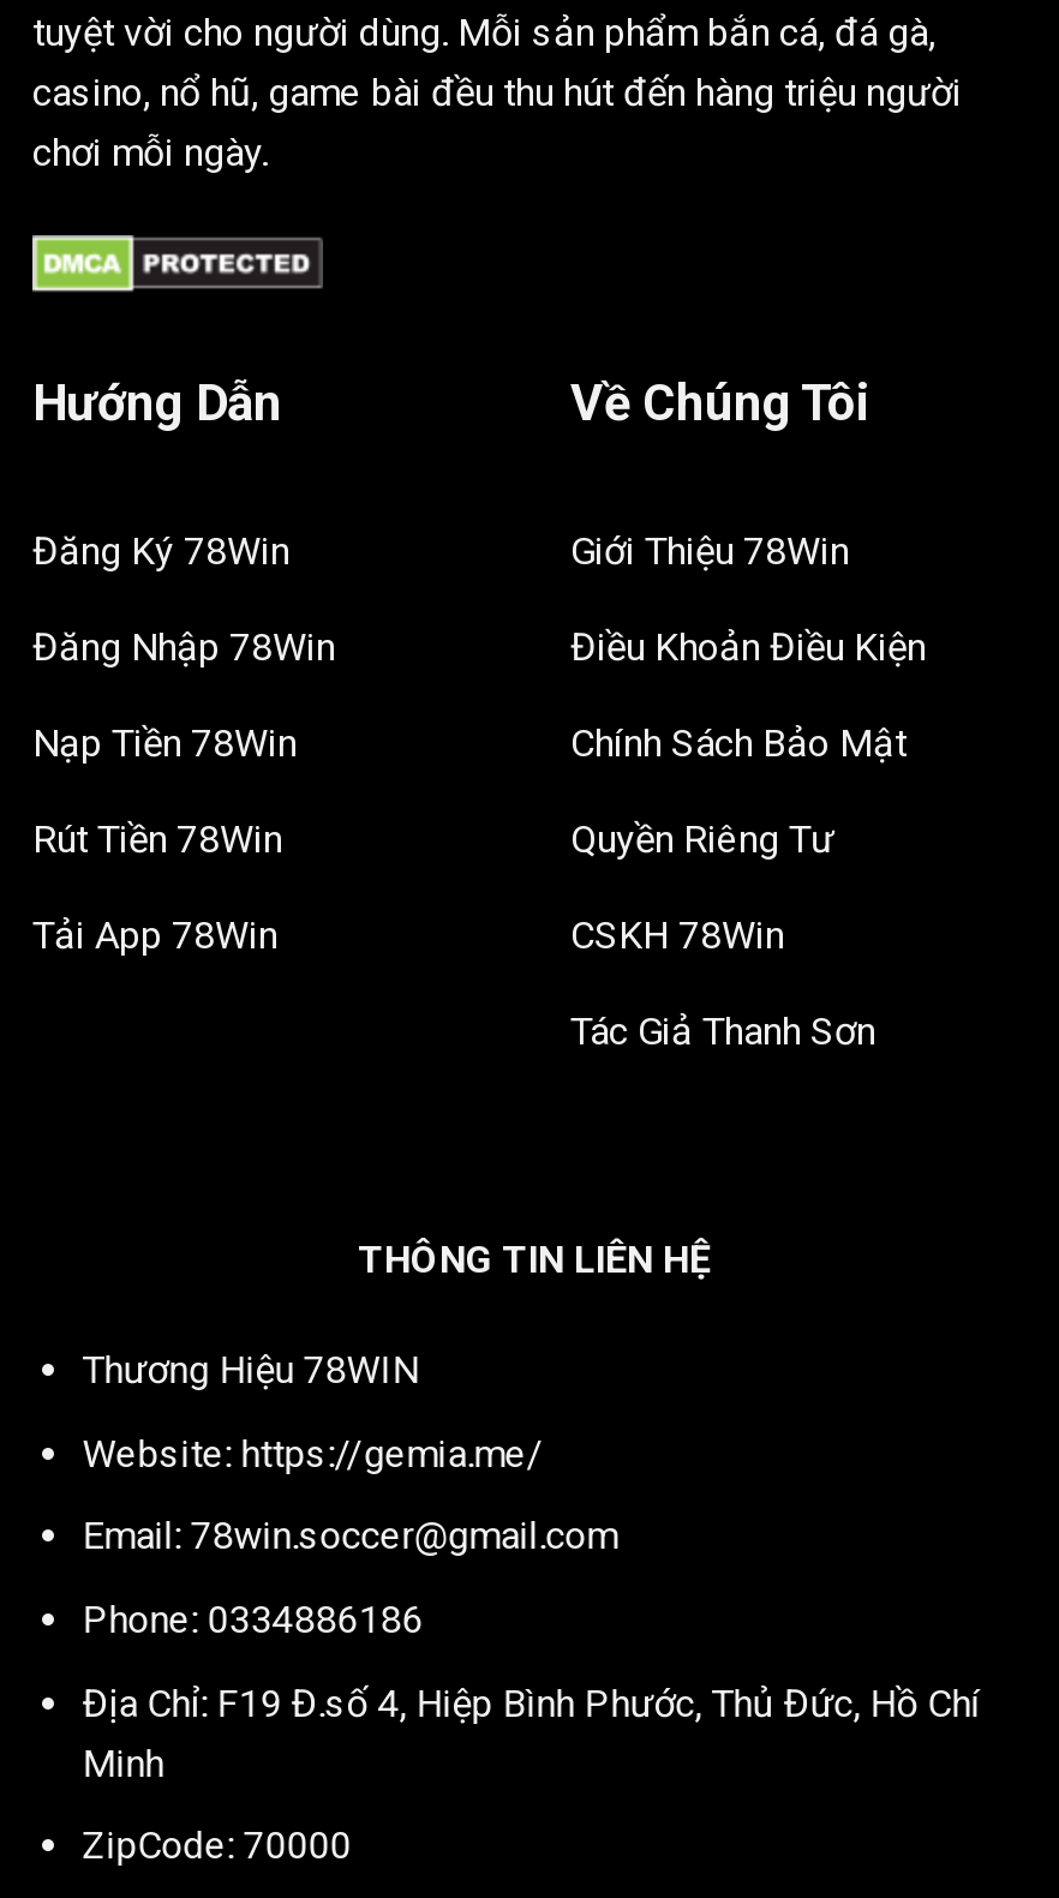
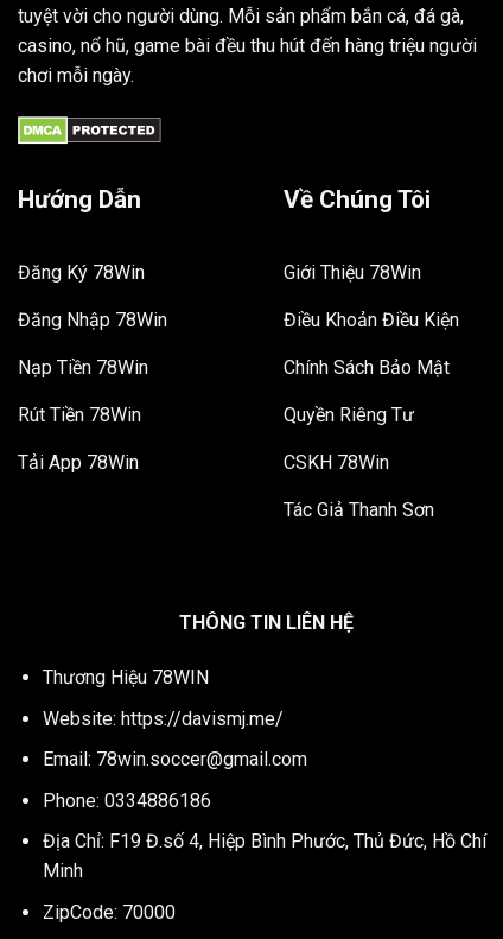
[82,1430,543,1476] Website: https://gemia.me/ -> [42,707,283,730] Website: https://davismj.me/

